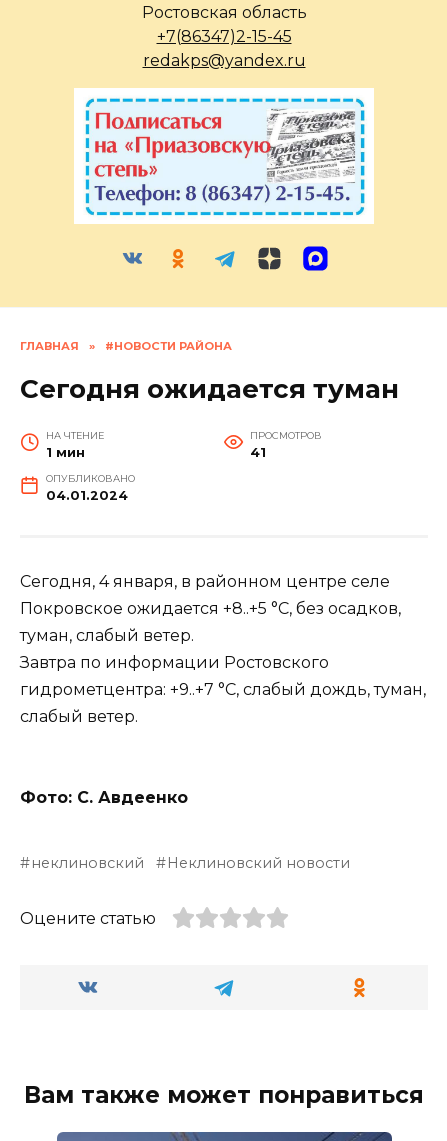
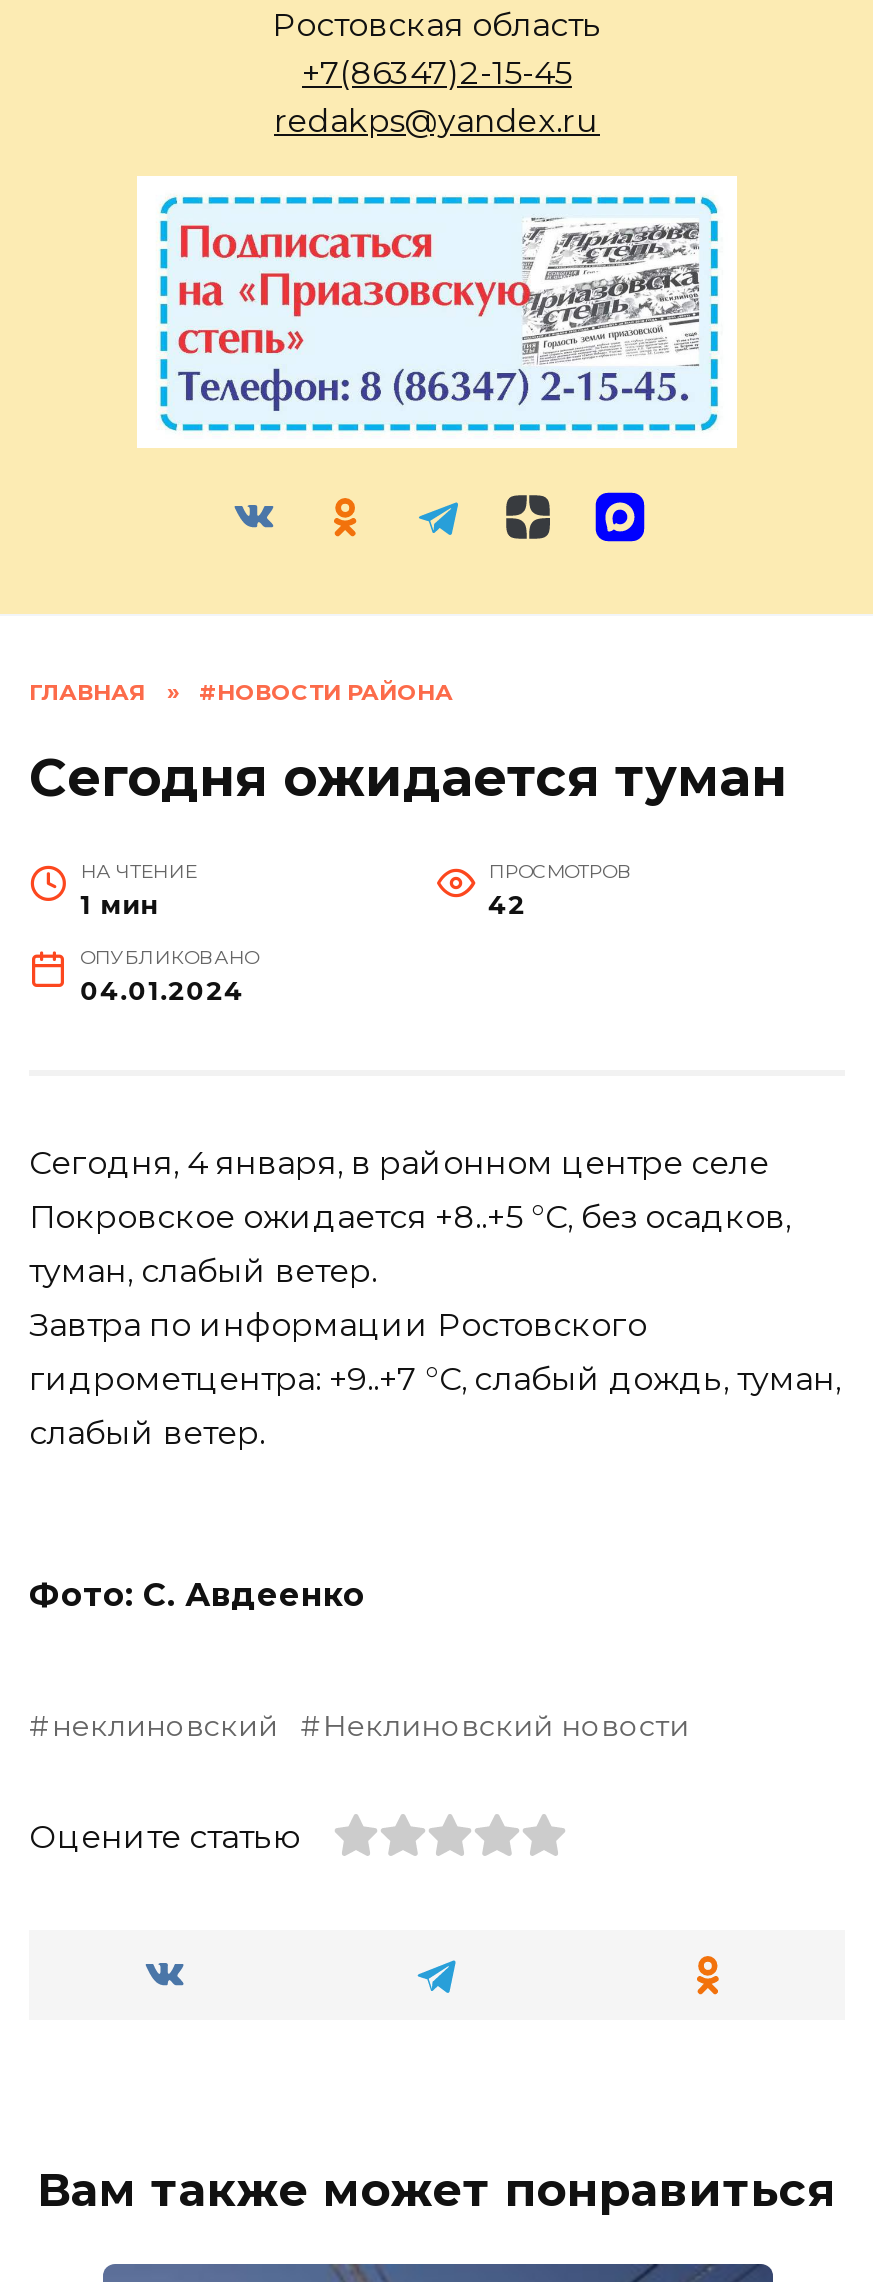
[250,445,266,460] 41 -> [488,890,526,920] 42

